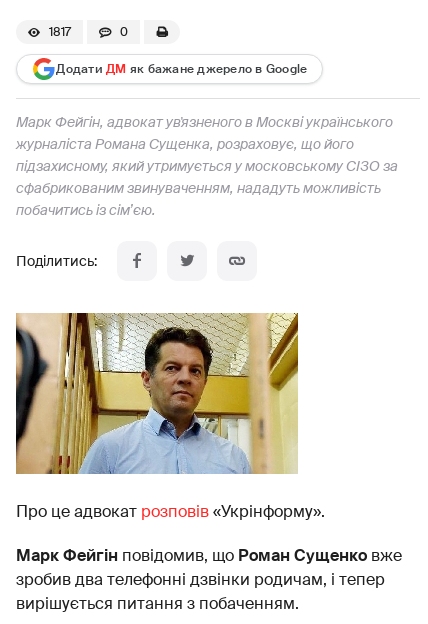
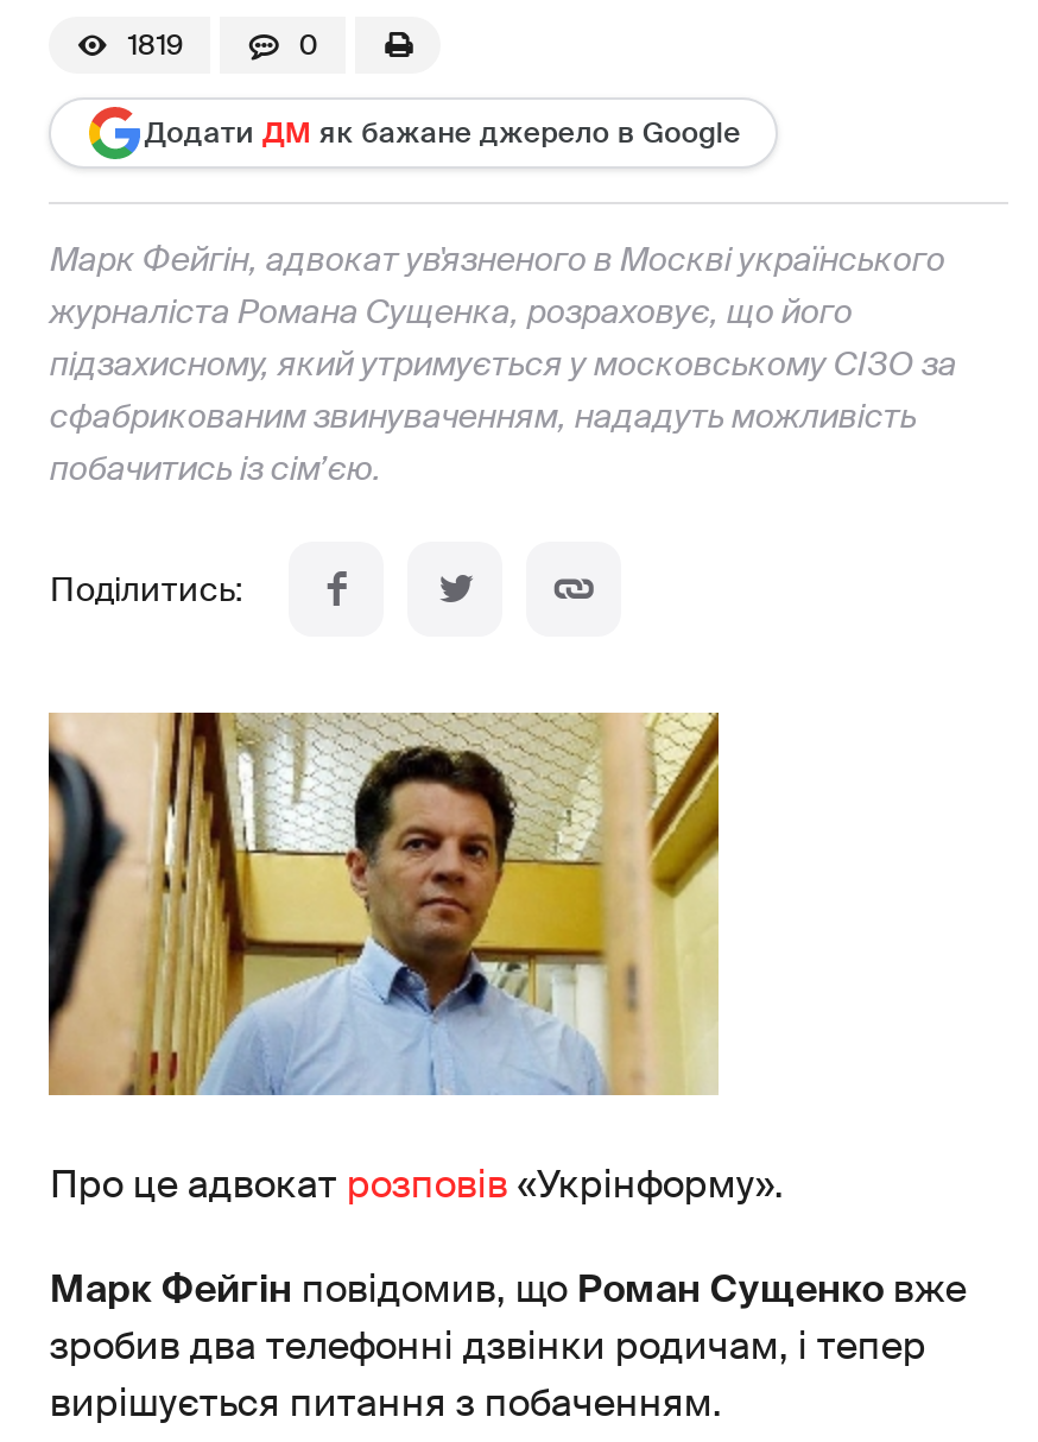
[49,24,71,40] 1817 -> [128,26,183,64] 1819

